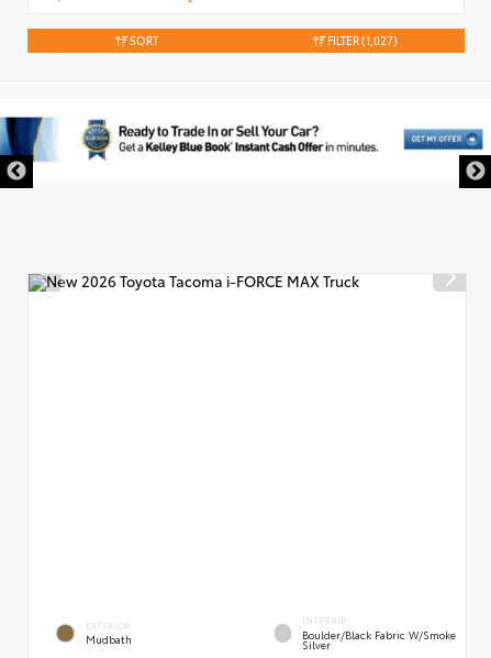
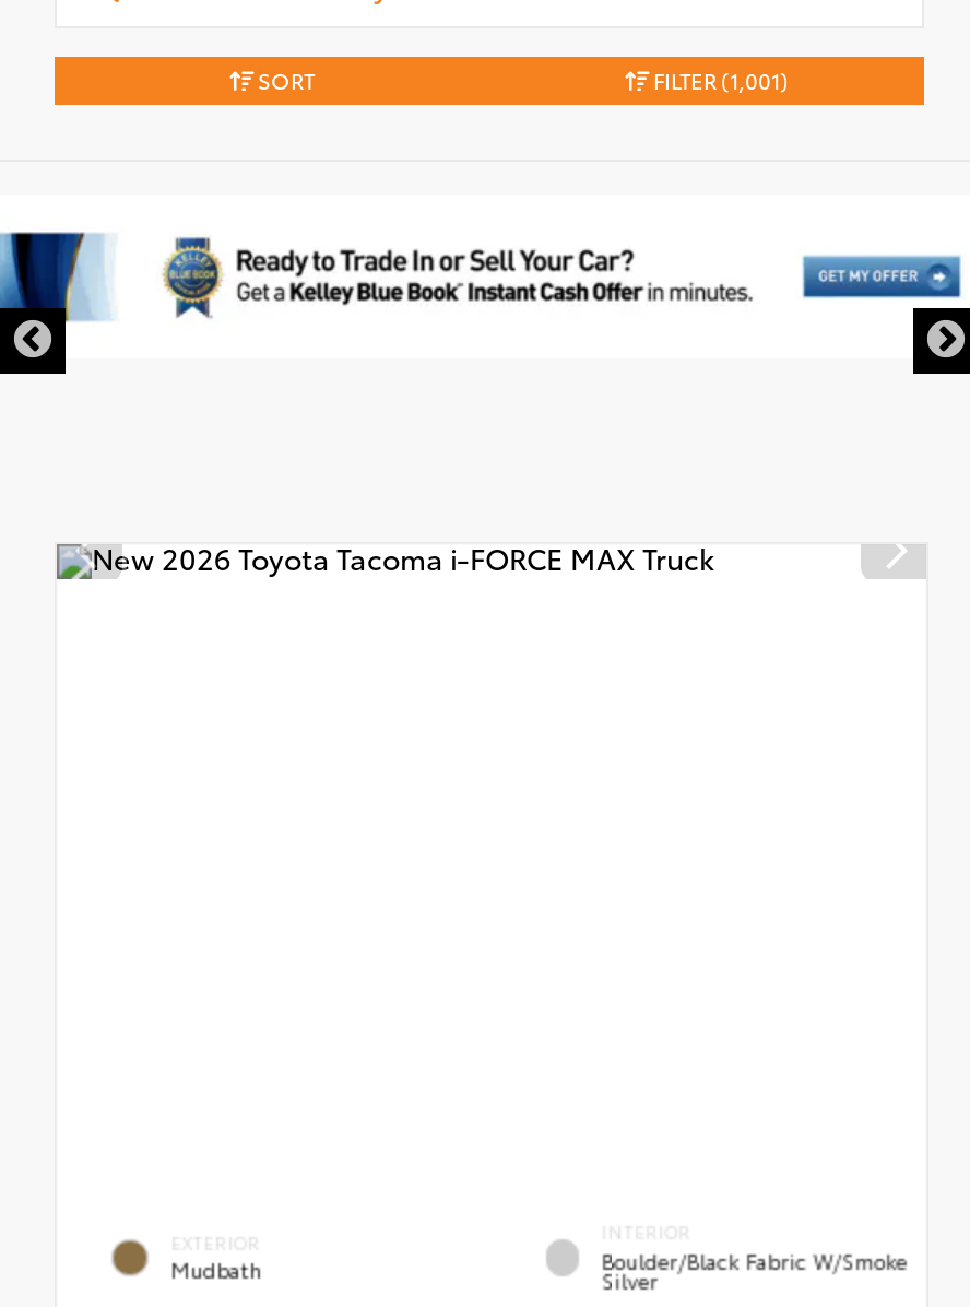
[325,32,398,48] FILTER (1,027) -> [649,63,789,96] FILTER (1,001)

